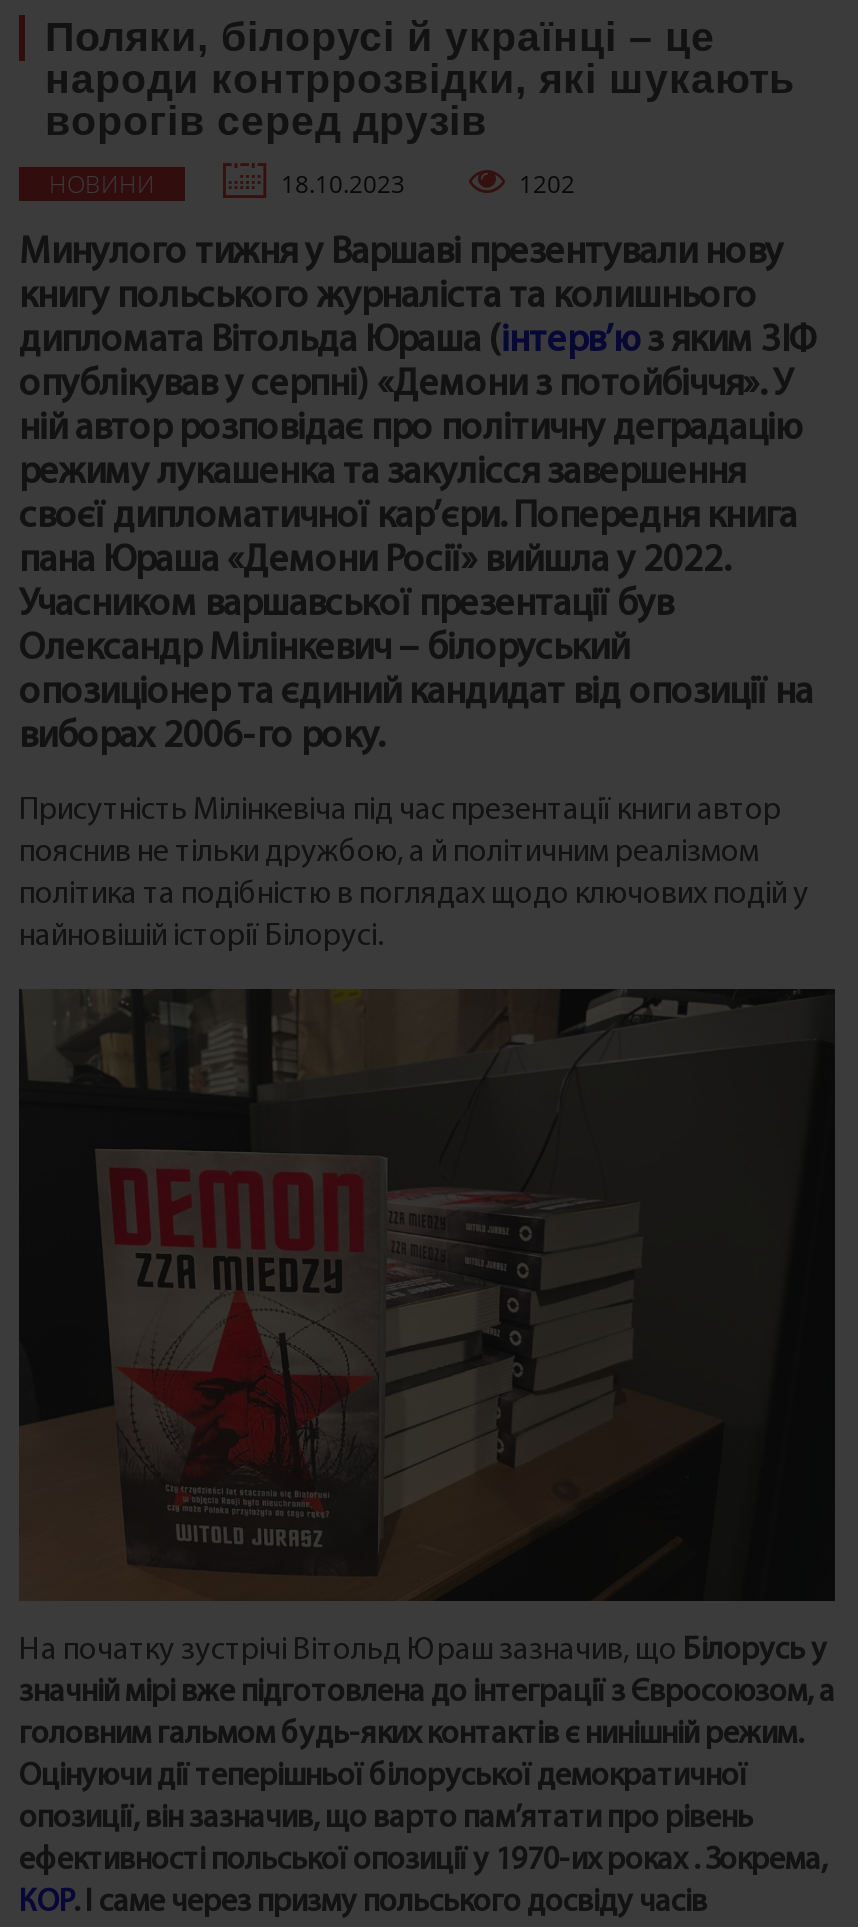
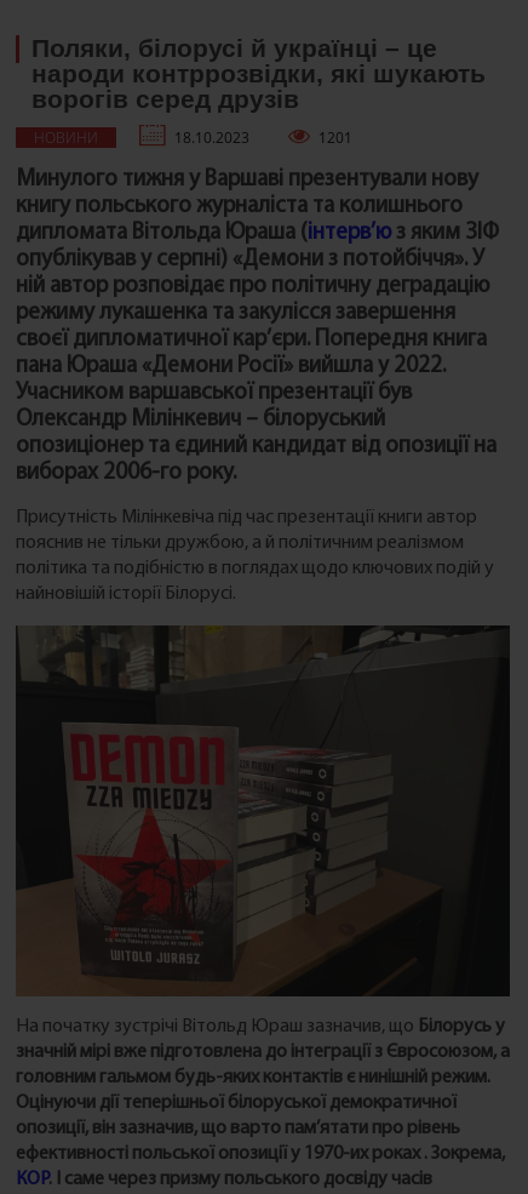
[519,167,575,201] 1202 -> [318,127,352,148] 1201

